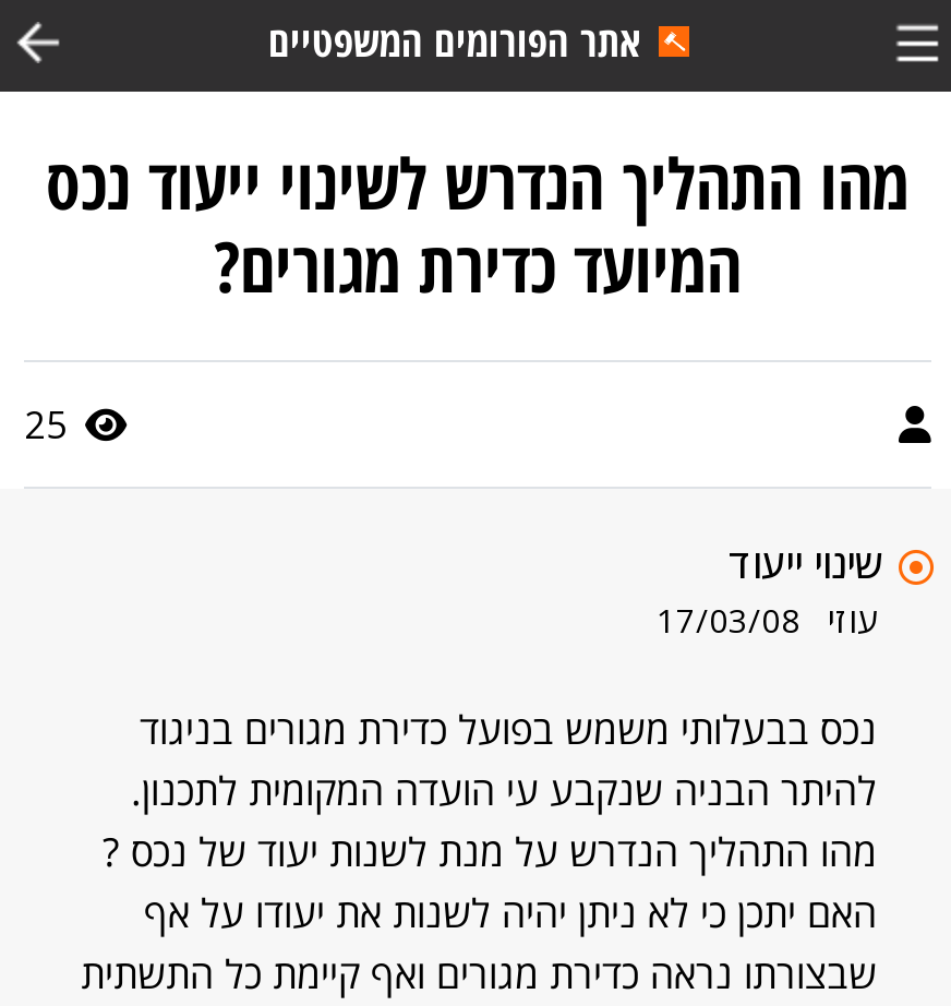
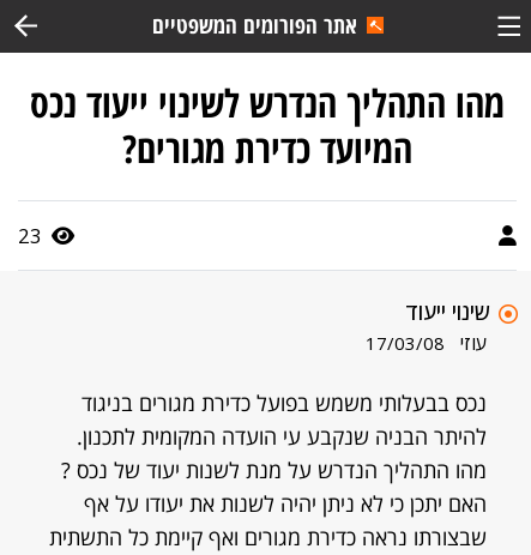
[24,399,68,450] 25 -> [18,222,42,249] 23

